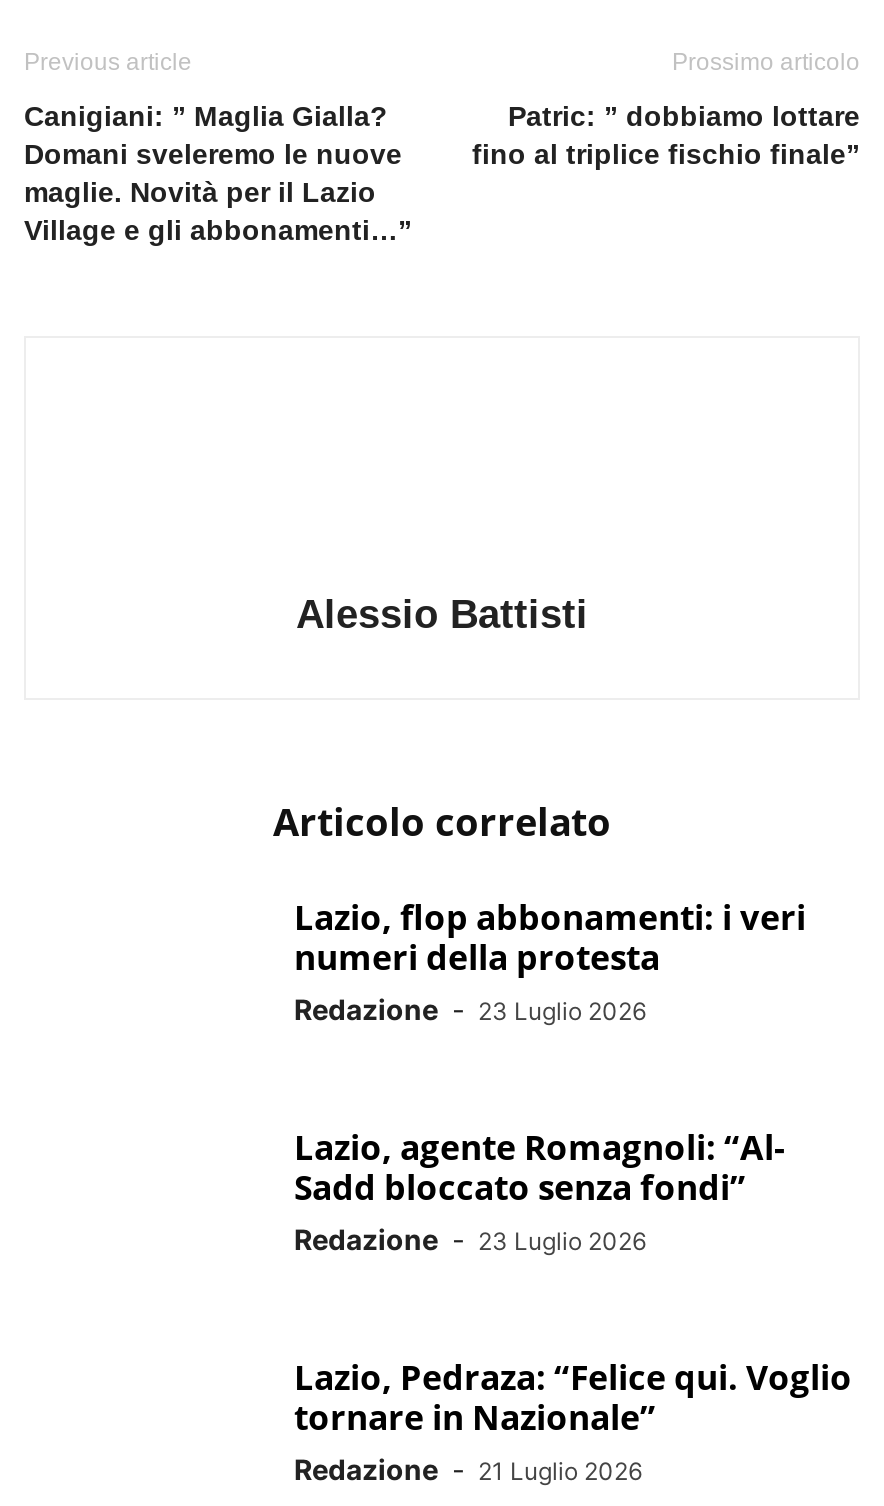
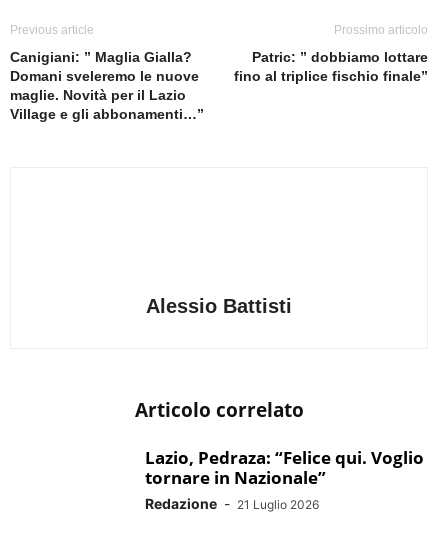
[294,894,806,1256] Lazio, flop abbonamenti: i veri | numeri della protesta | Redazione - 23 Luglio 2026 | Lazio, agente Romagnoli: “Al- | Sadd bloccato senza fondi” | Redazione - 23 Luglio 2026 -> none

